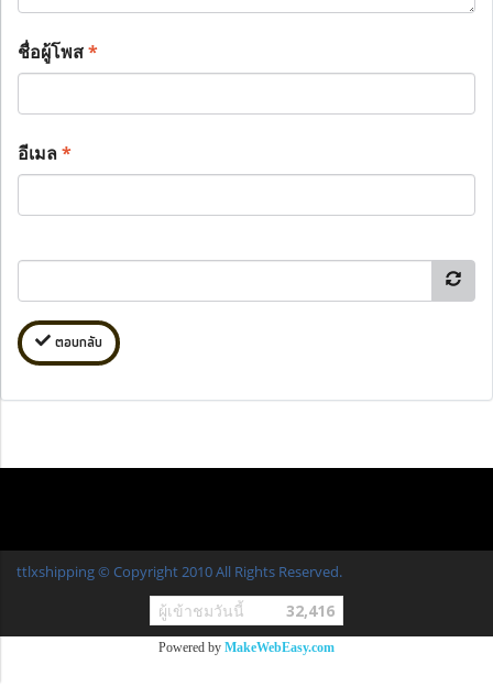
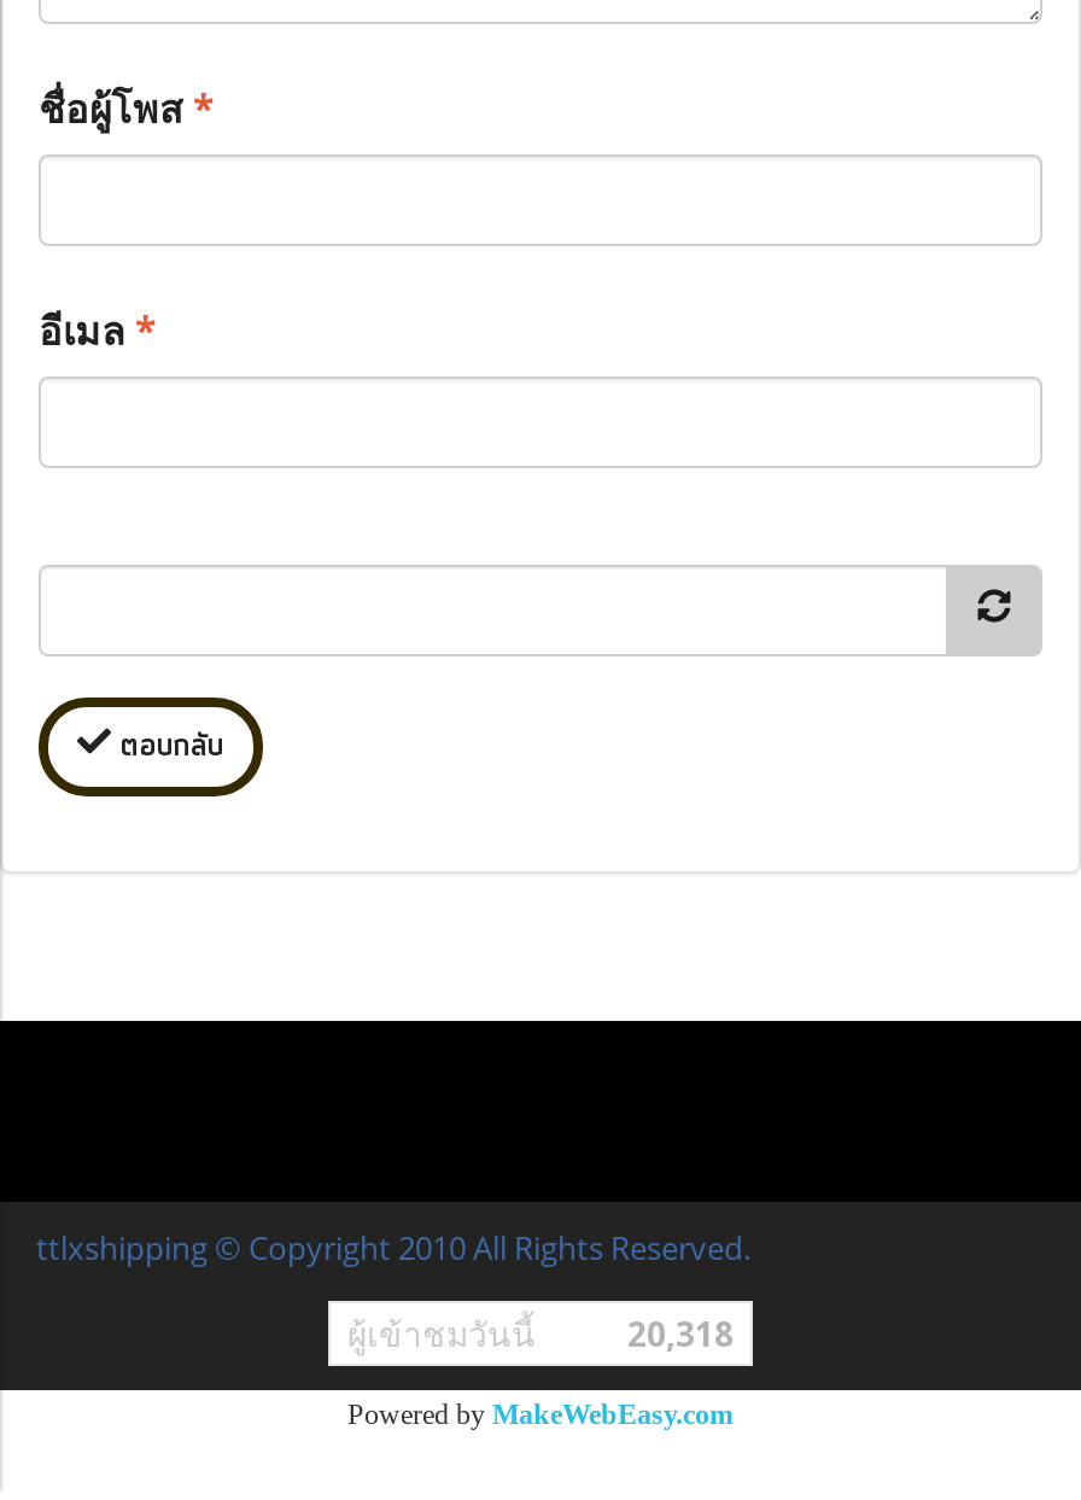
[158,600,335,620] ผู้เข้าชมวันนี้ 32,416 -> [347,1309,734,1355] ผู้เข้าชมวันนี้ 20,318

